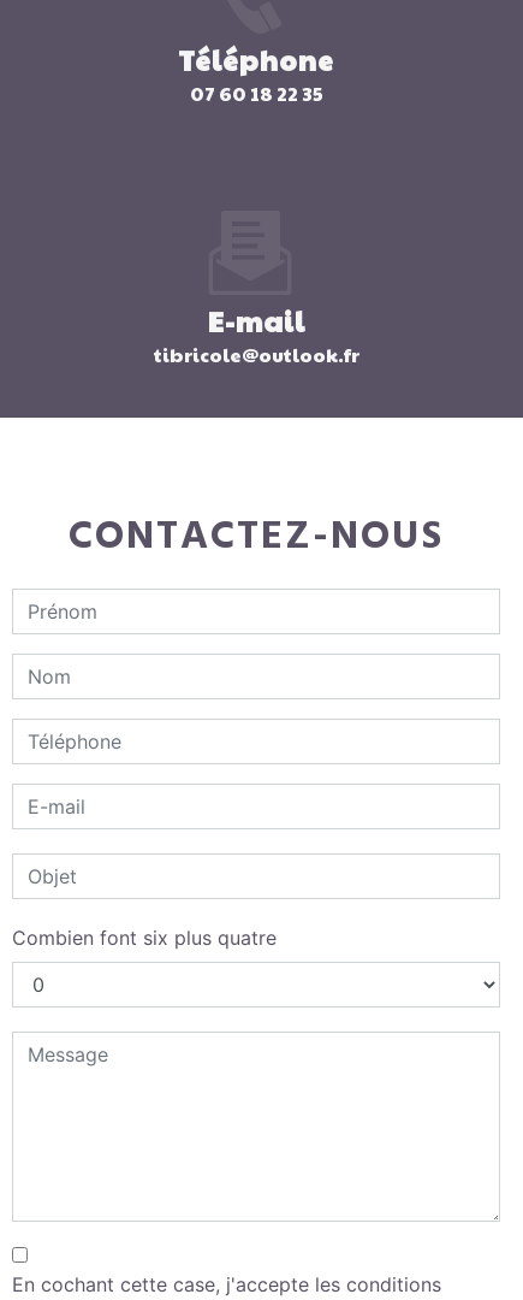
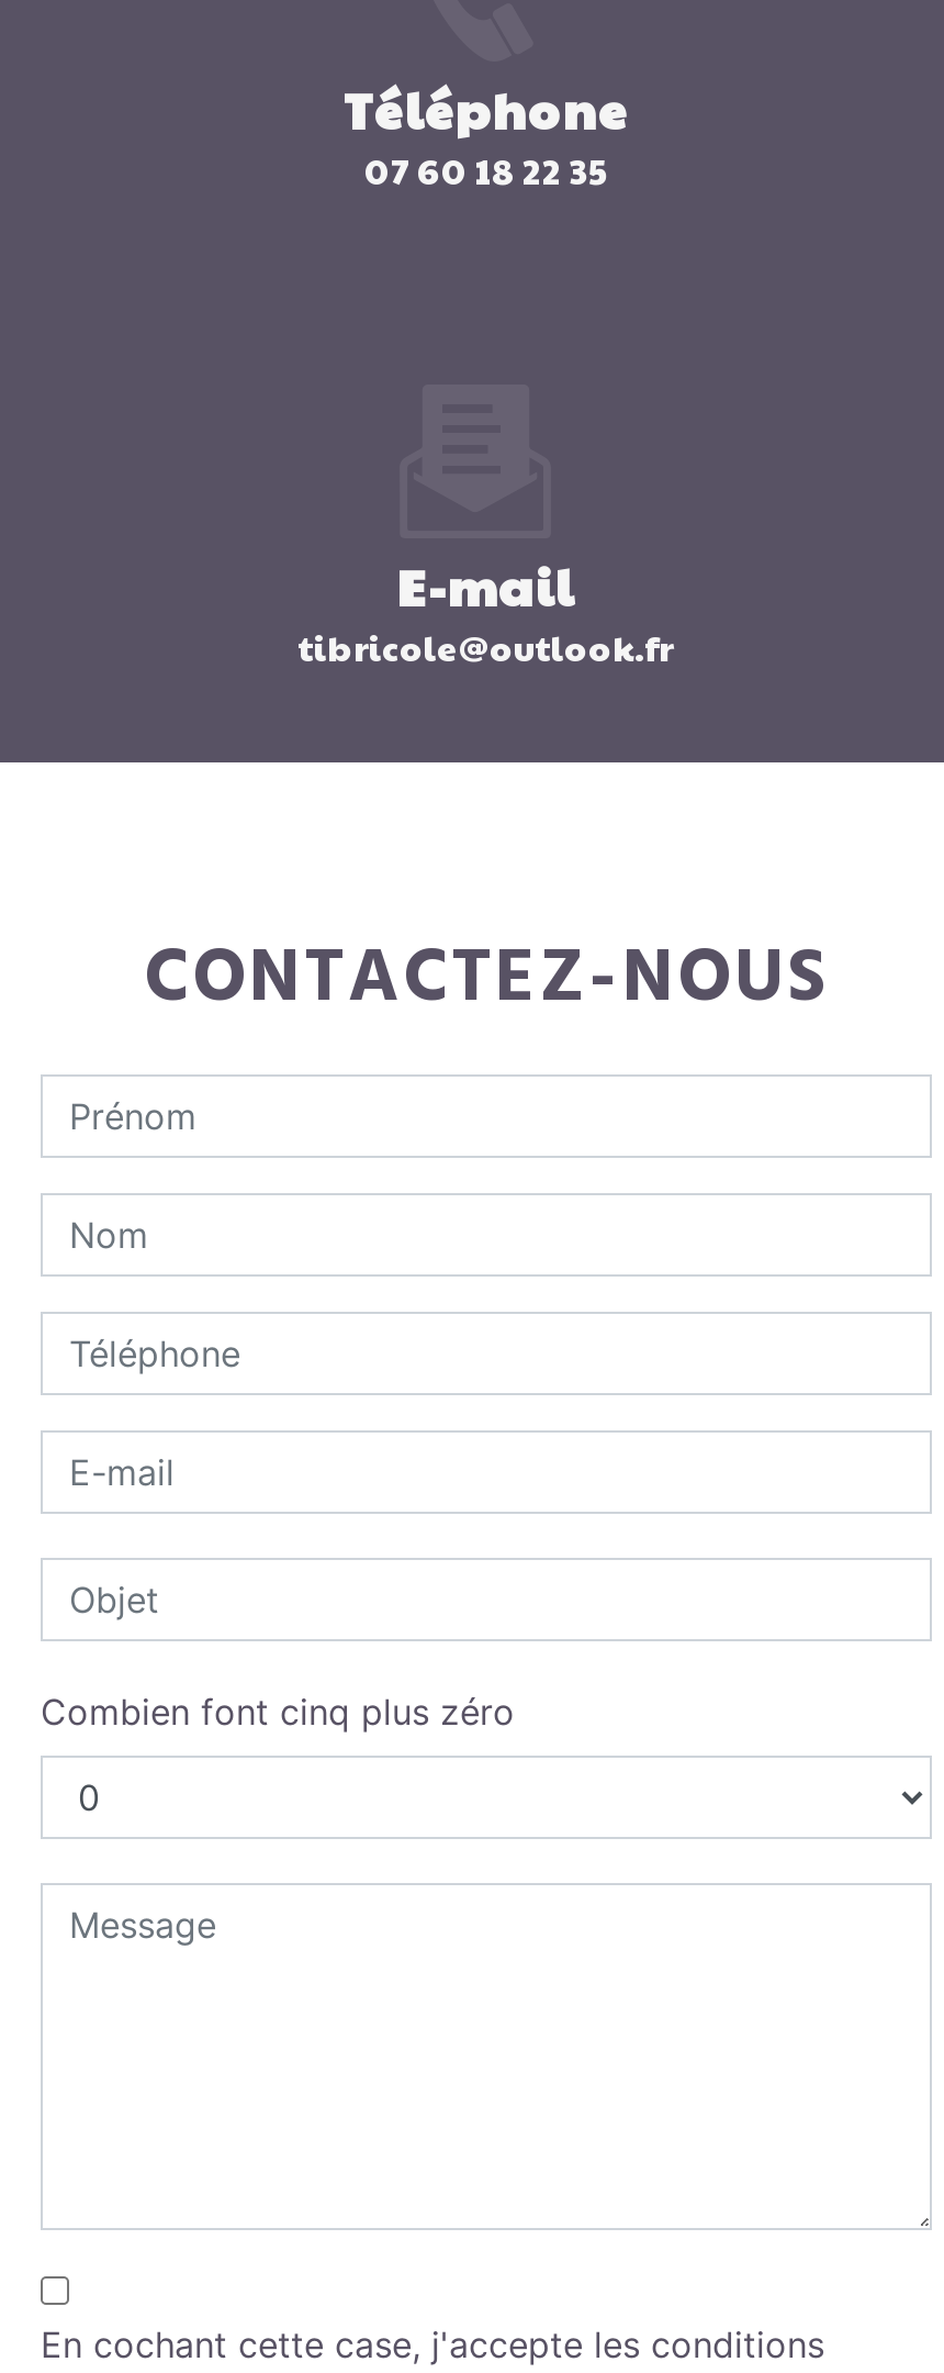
[12,926,277,950] Combien font six plus quatre -> [41,1690,515,1734] Combien font cinq plus zéro

